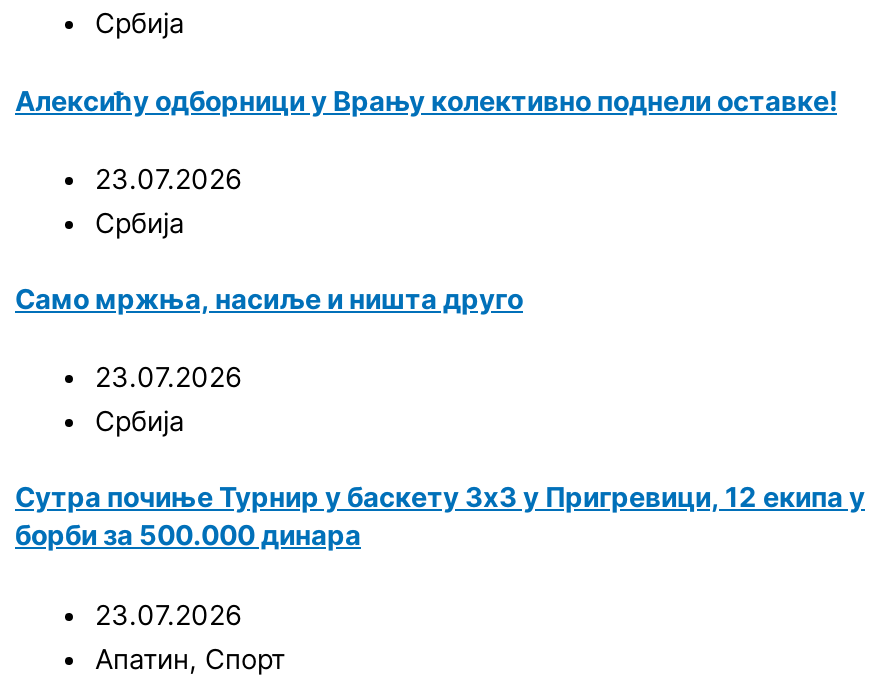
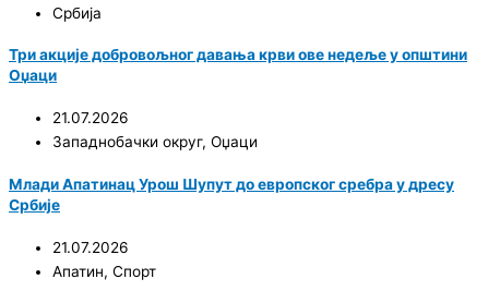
[15,85,865,630] Алексићу одборници у Врању колективно поднели оставке! | 23.07.2026 | Србија | Само мржња, насиље и ништа друго | 23.07.2026 | Србија | Сутра почиње Турнир у баскету 3х3 у Пригревици, 12 екипа у | борби за 500.000 динара | 23.07.2026 -> [9,46,467,256] Три акције добровољног давања крви ове недеље у општини | Оџаци | 21.07.2026 | Западнобачки округ, Оџаци | Млади Апатинац Урош Шупут до европског сребра у дресу | Србије | 21.07.2026

